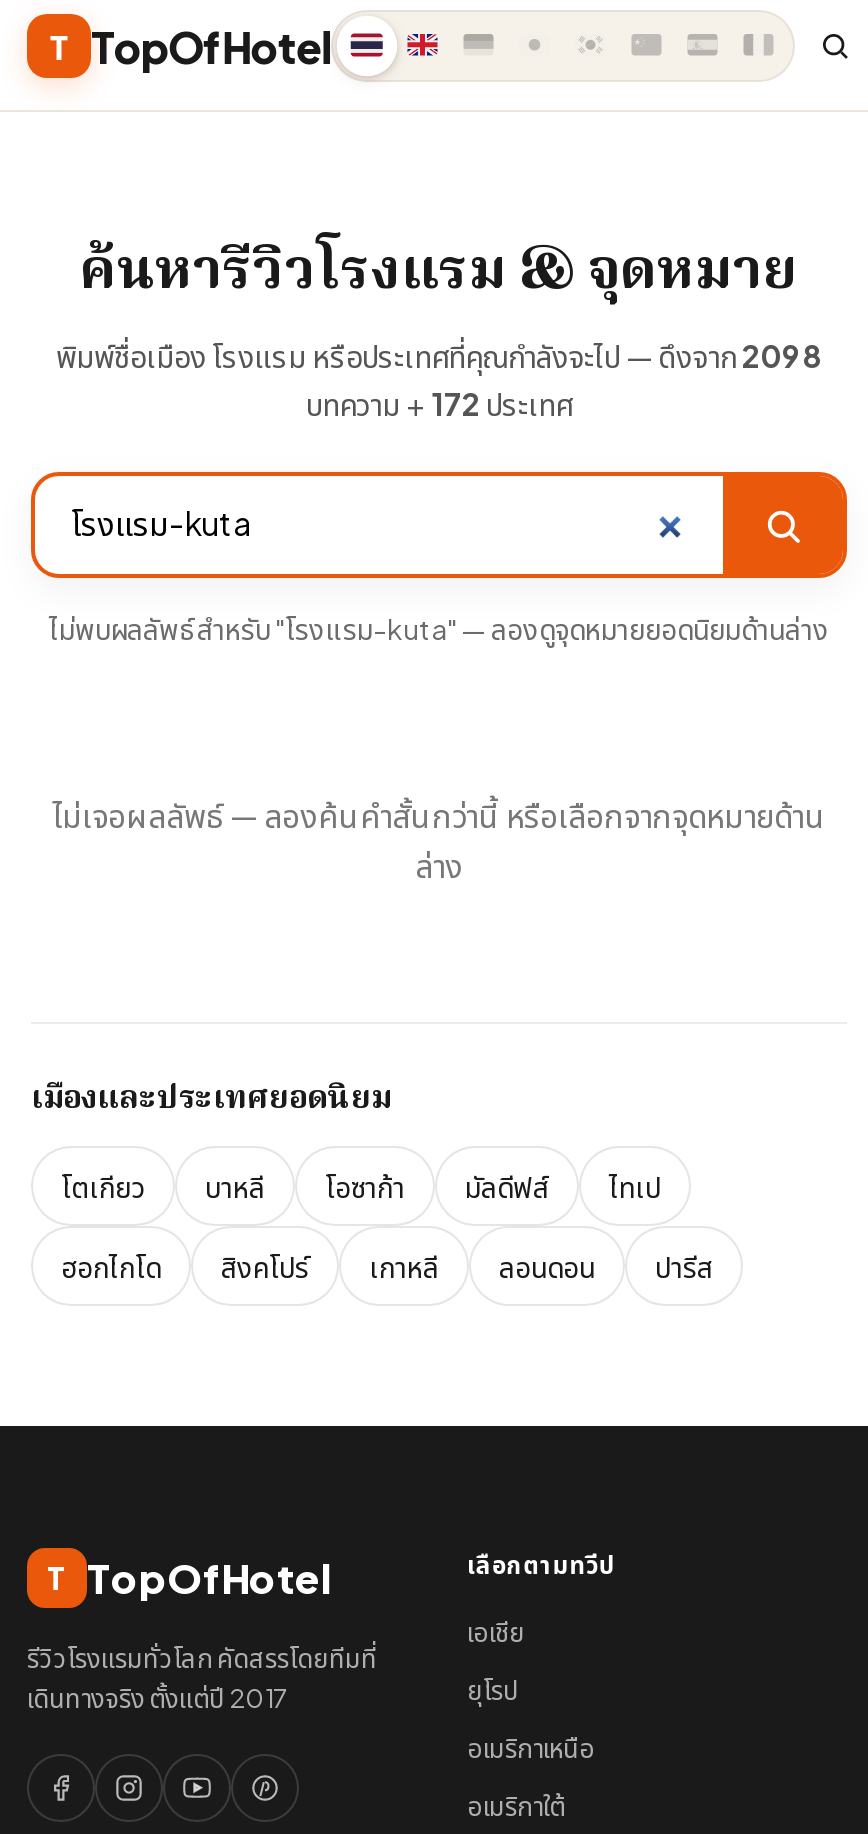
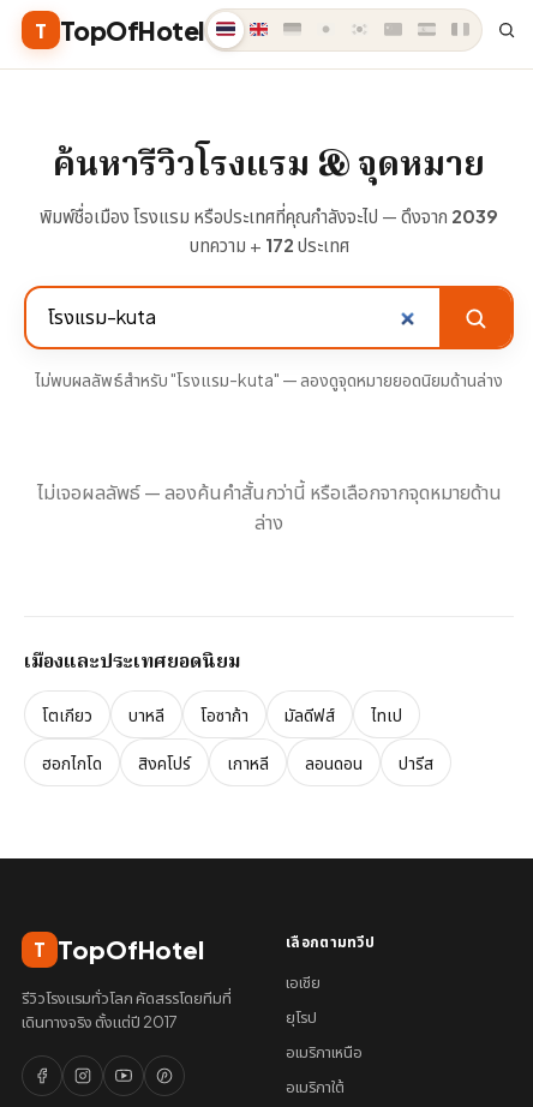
[56,336,822,374] พิมพ์ชื่อเมือง โรงแรม หรือประเทศที่คุณกำลังจะไป — ดึงจาก2098 -> [40,204,498,227] พิมพ์ชื่อเมือง โรงแรม หรือประเทศที่คุณกำลังจะไป — ดึงจาก2039

